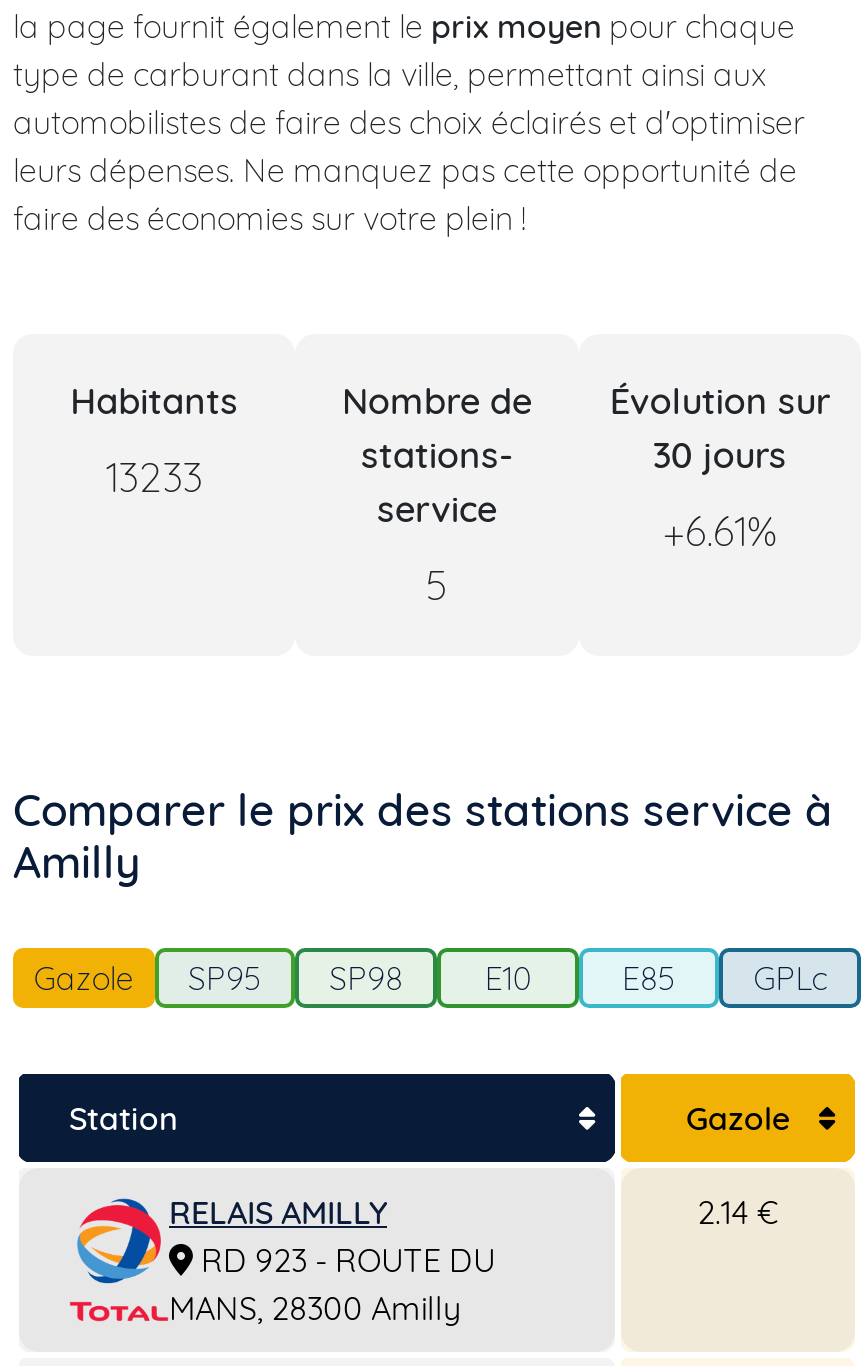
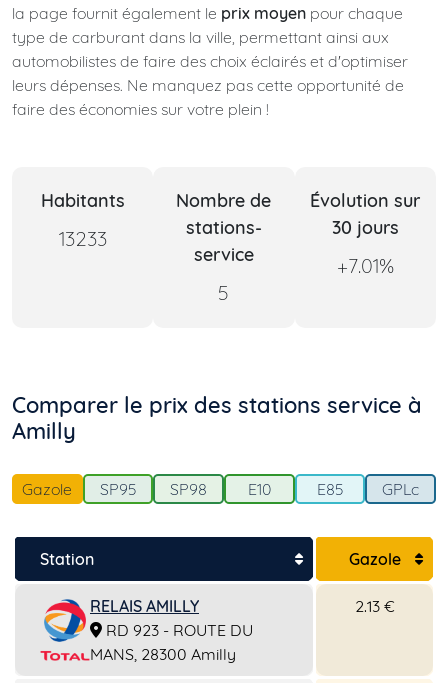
[663,506,777,556] +6.61% -> [337,253,394,278] +7.01%
[697,1192,779,1232] 2.14 € -> [354,596,394,616] 2.13 €

